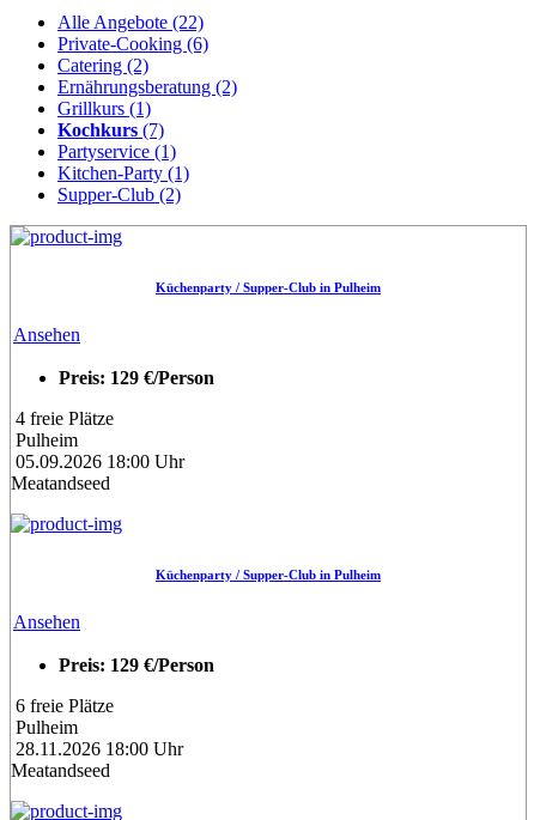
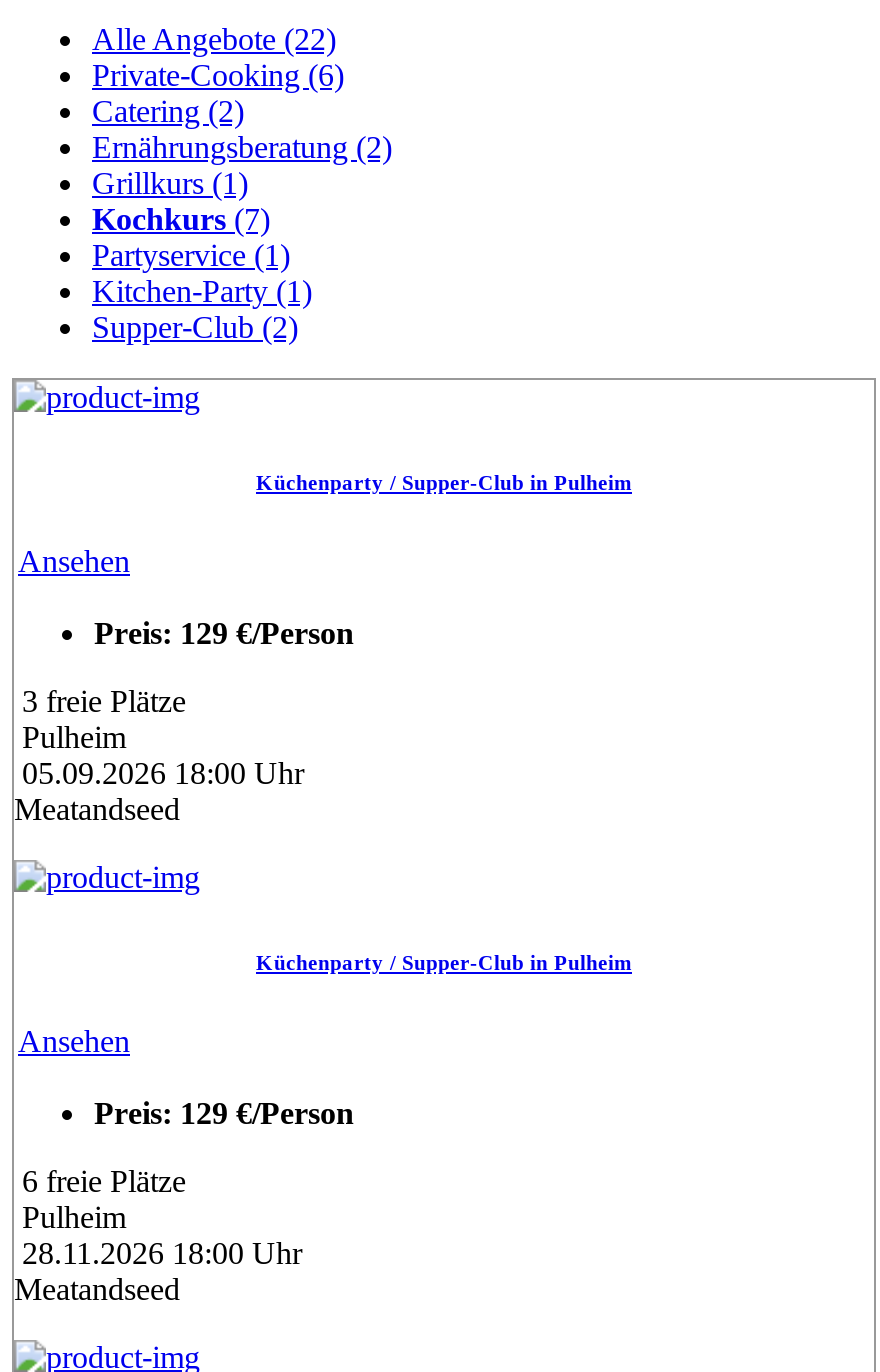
[11,408,114,429] 4 freie Plätze -> [14,684,186,718] 3 freie Plätze

